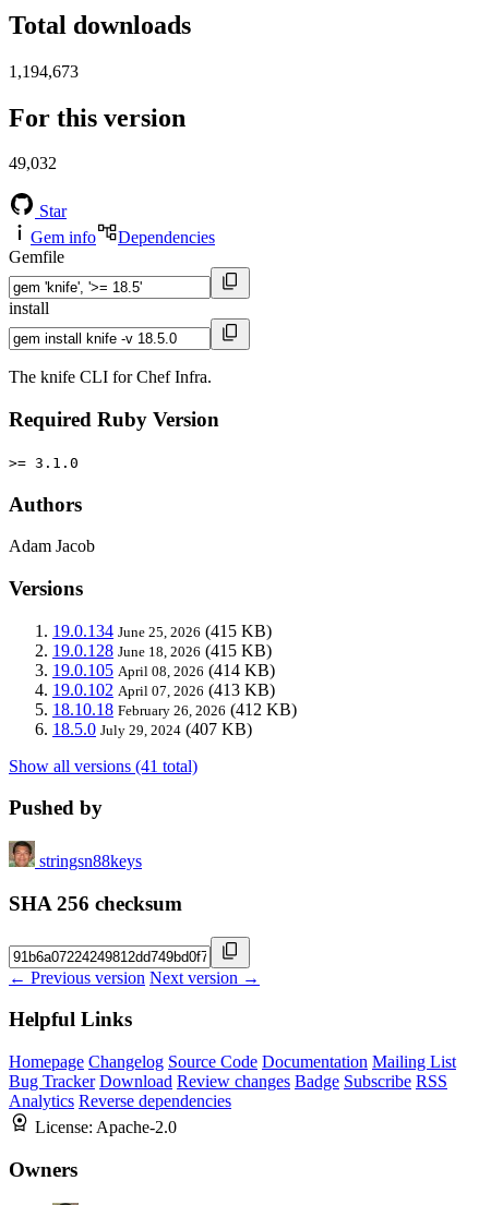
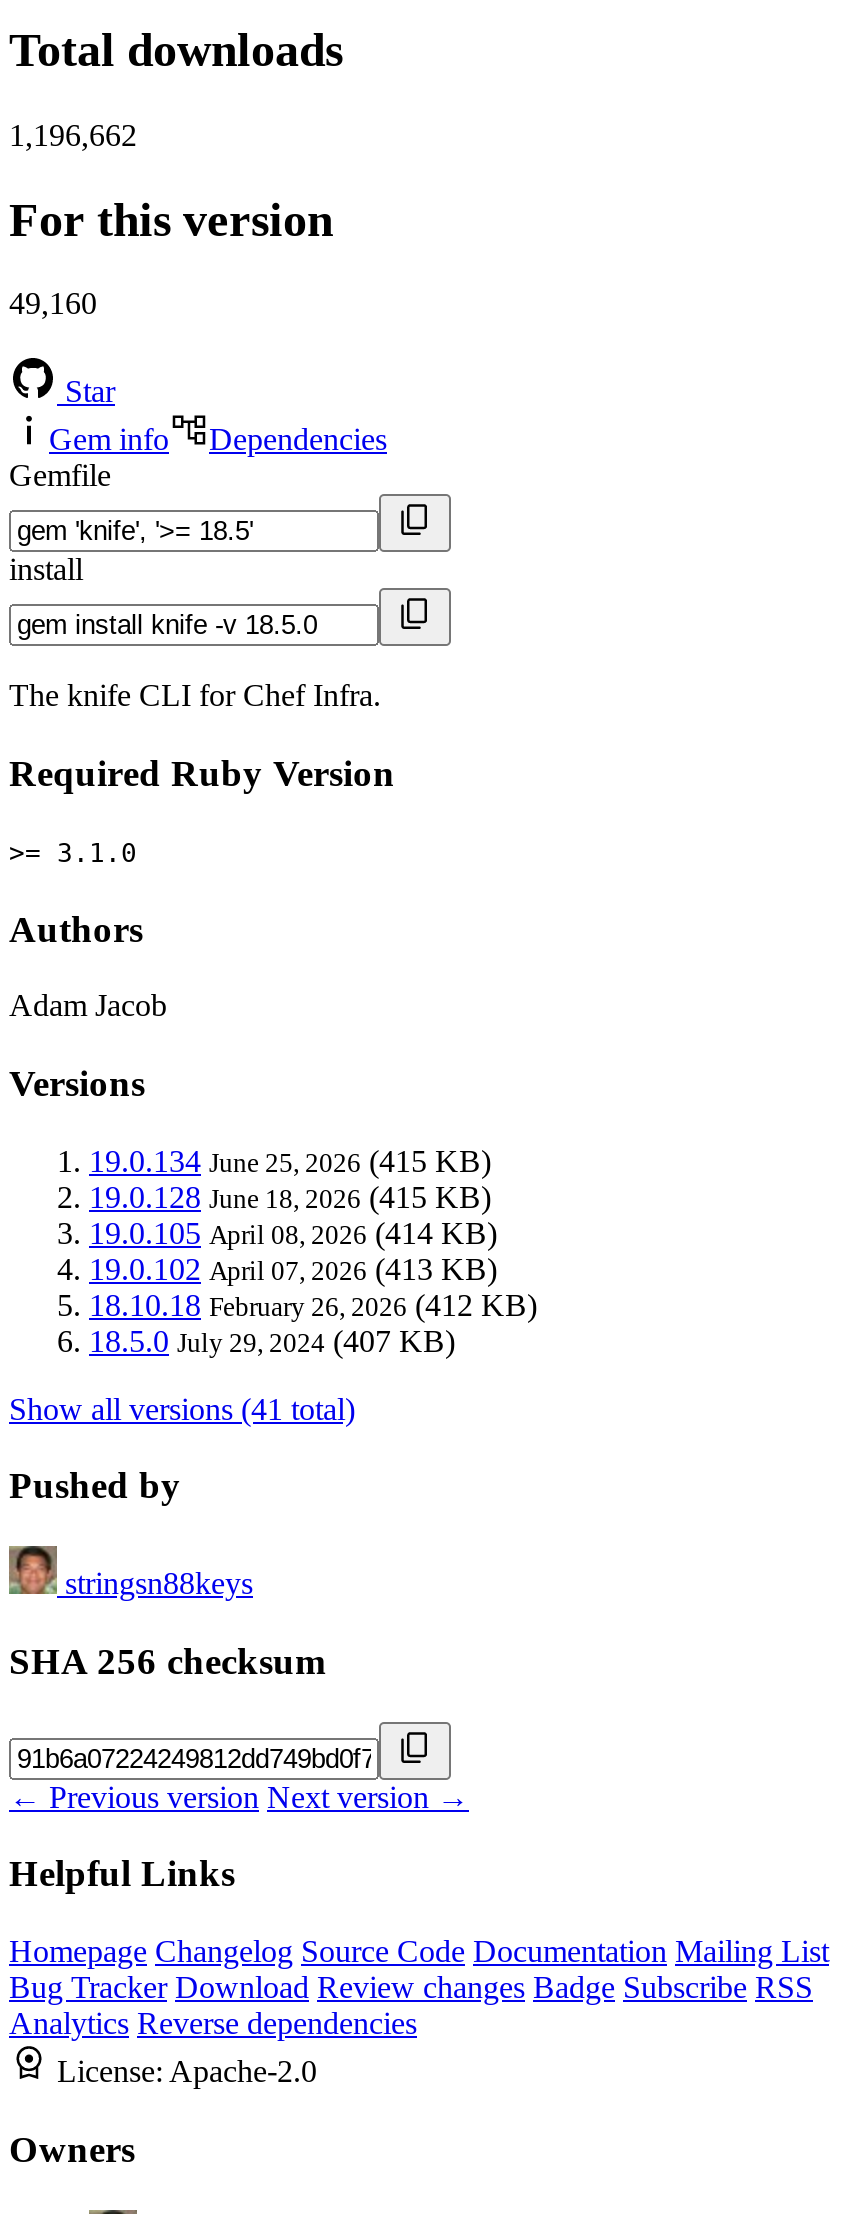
[9,62,79,80] 1,194,673 -> [9,117,137,151] 1,196,662
[9,154,57,173] 49,032 -> [9,287,97,321] 49,160

